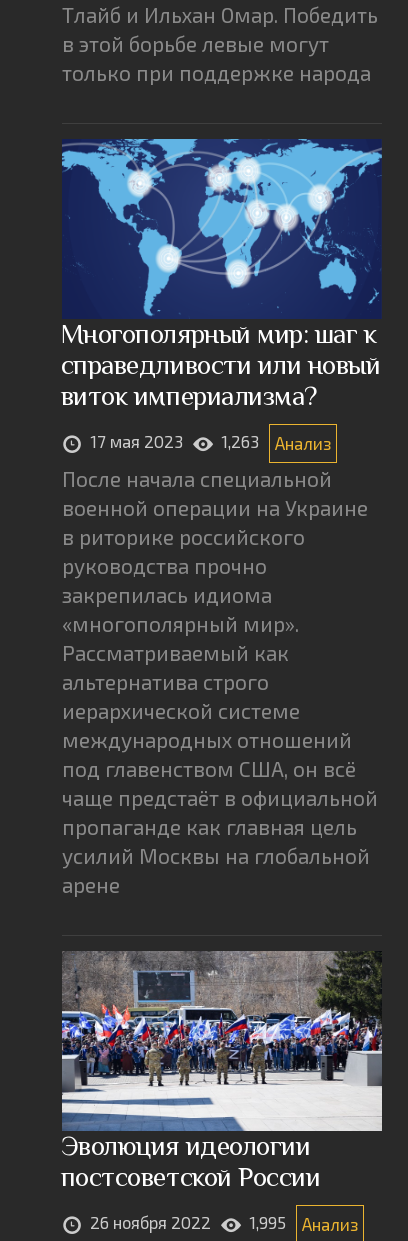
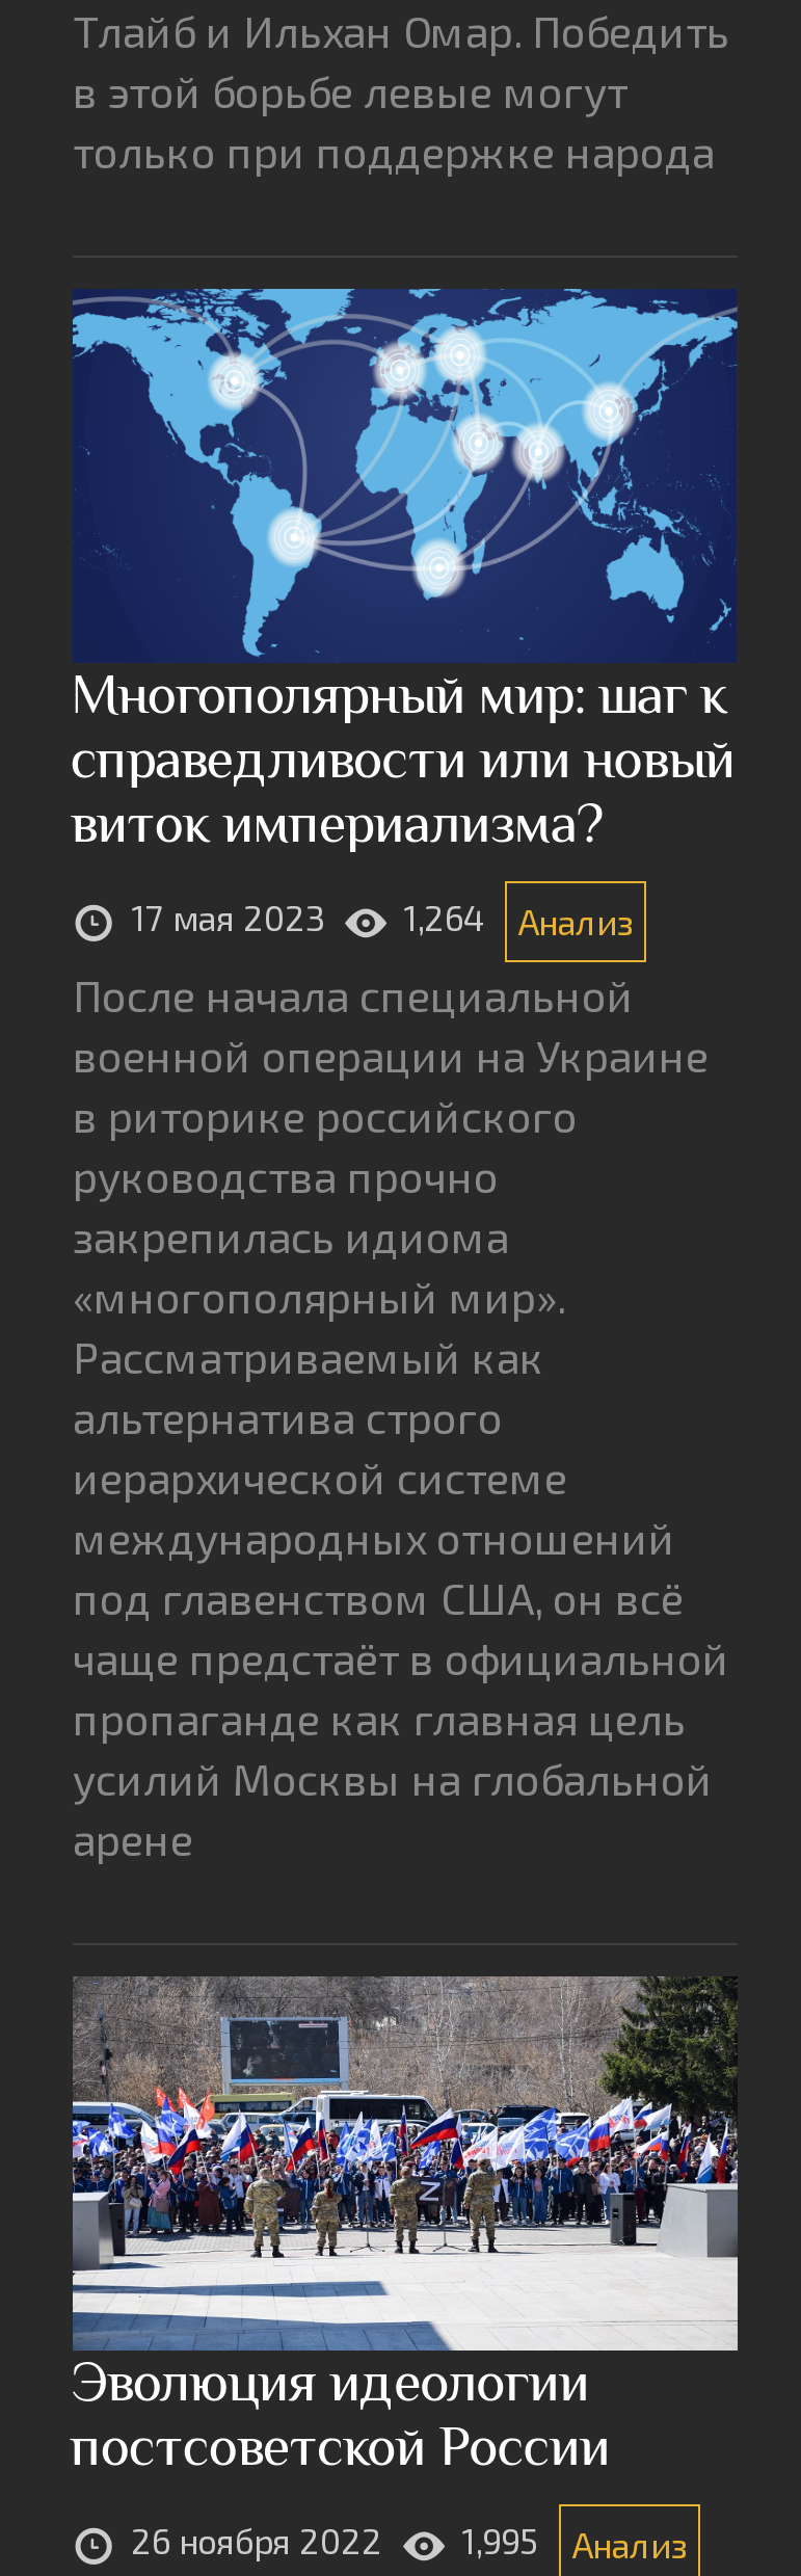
[90,431,331,453] 17 мая 2023 1,263 Анализ -> [131,896,634,942] 17 мая 2023 1,264 Анализ

